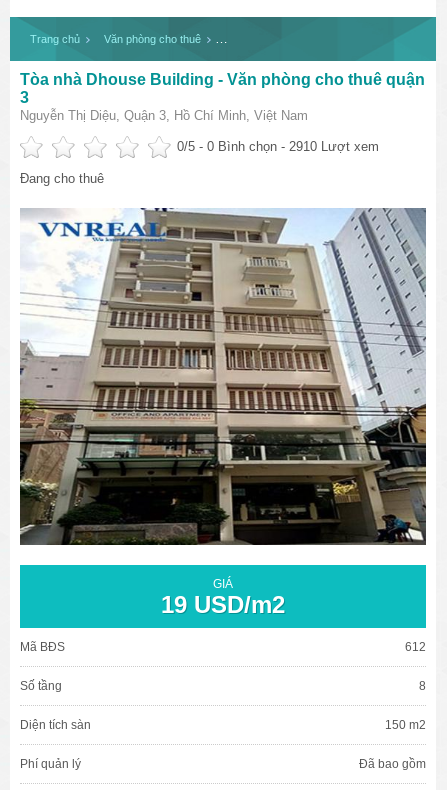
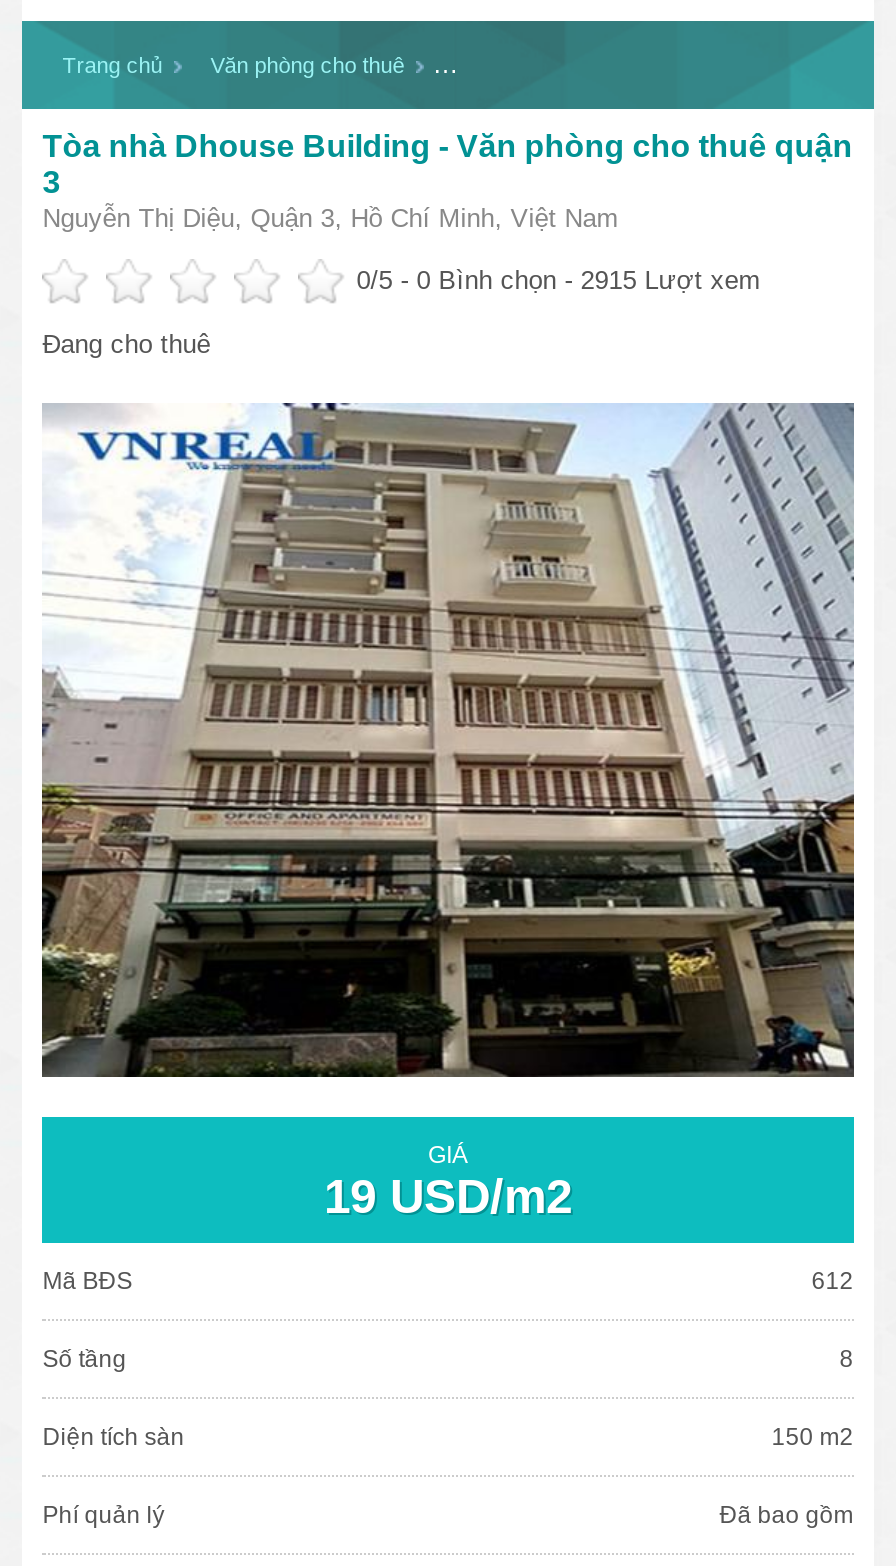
[177,139,379,154] 0/5 - 0 Bình chọn - 2910 Lượt xem -> [356,265,760,295] 0/5 - 0 Bình chọn - 2915 Lượt xem

